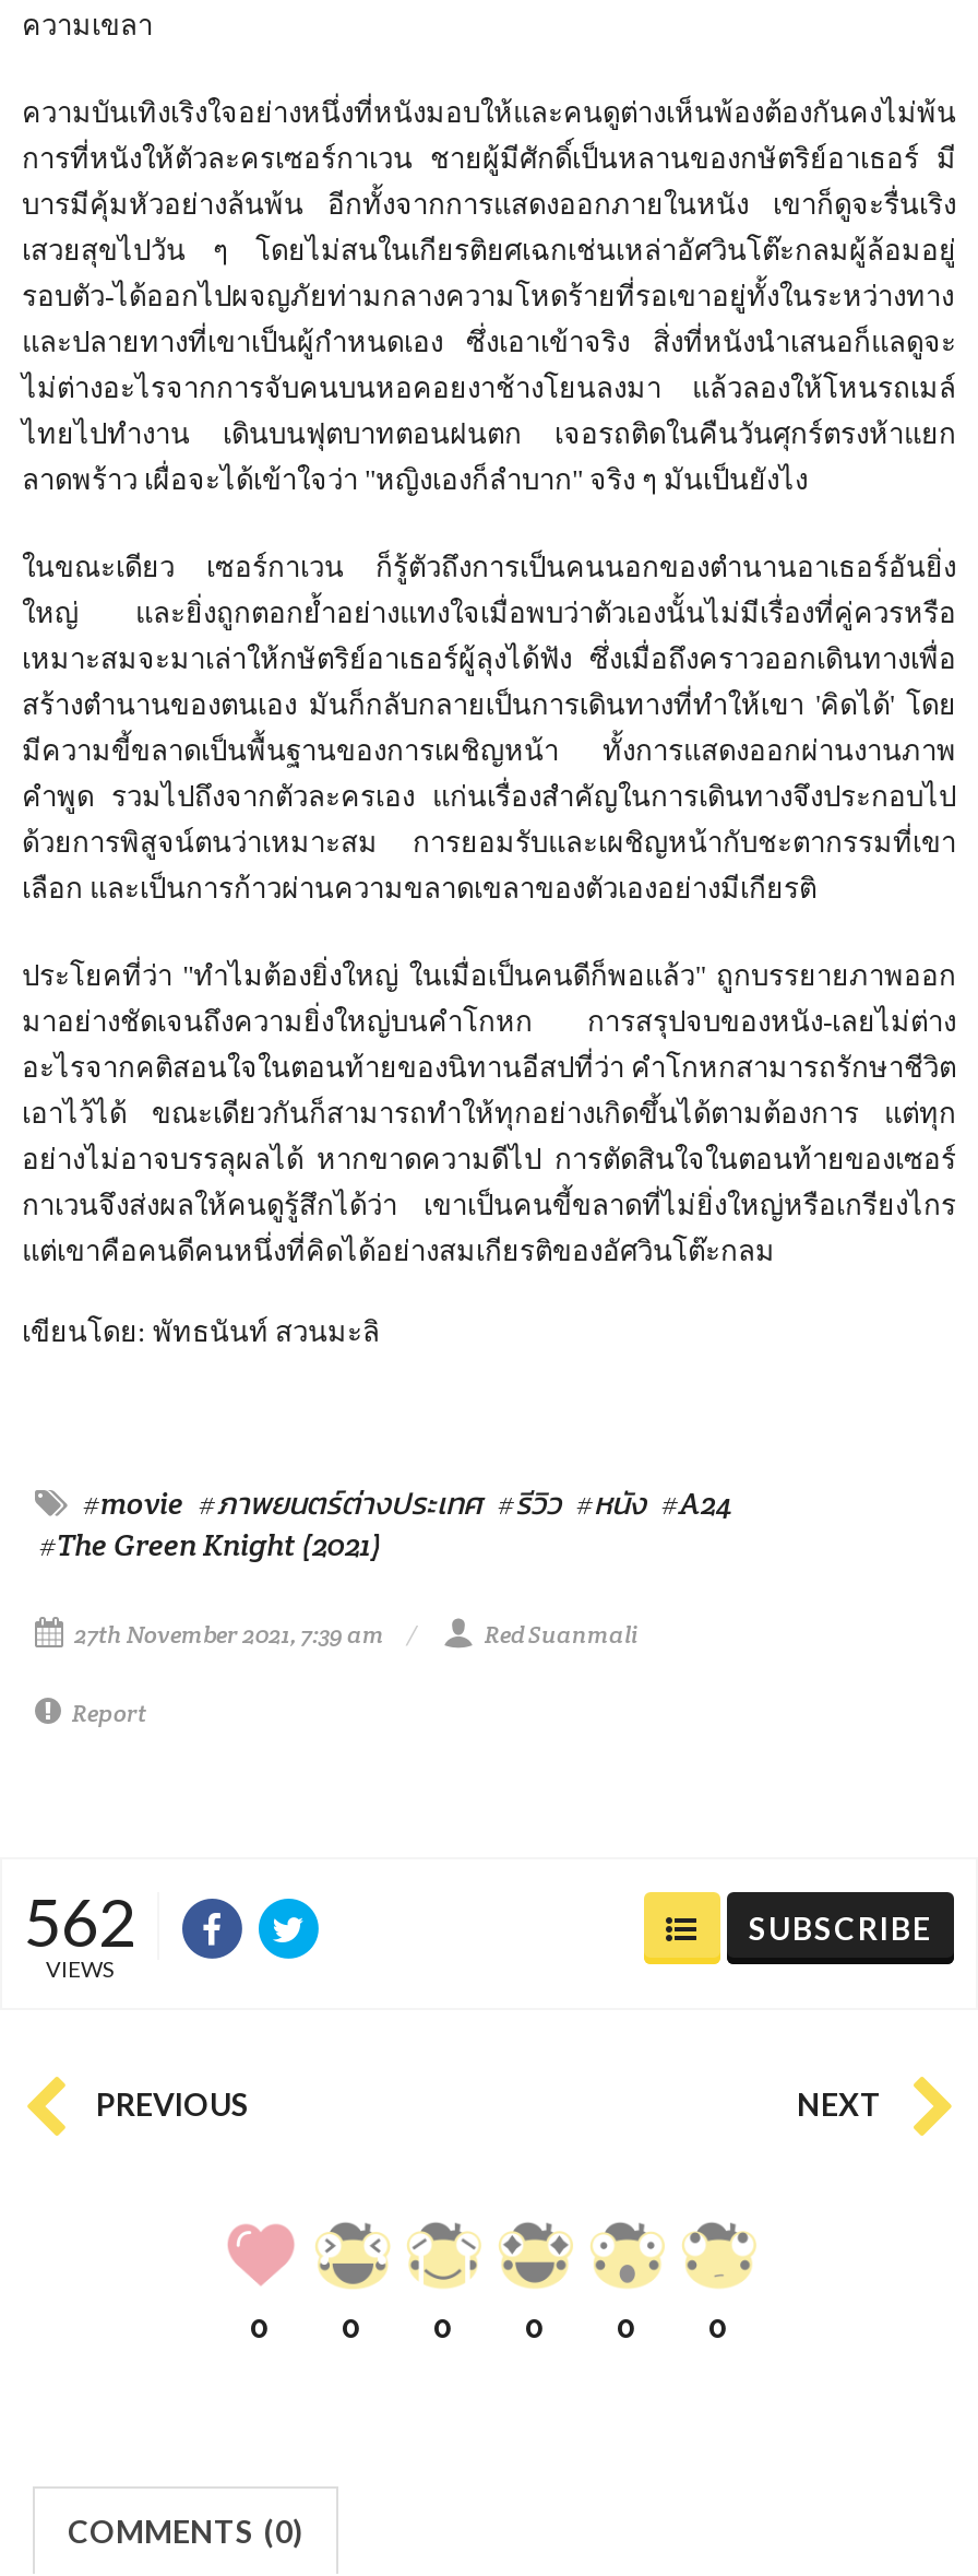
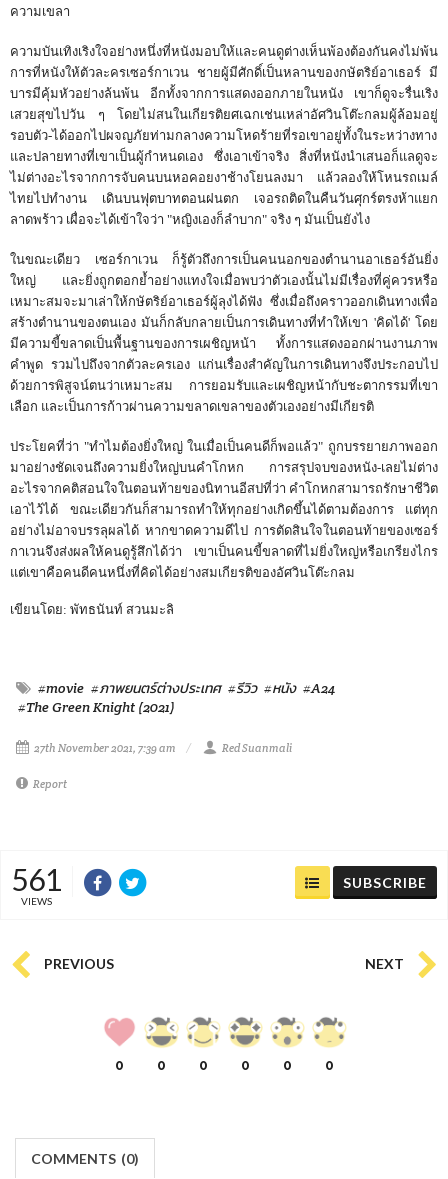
[24,1881,135,1959] 562 -> [11,861,62,897] 561

